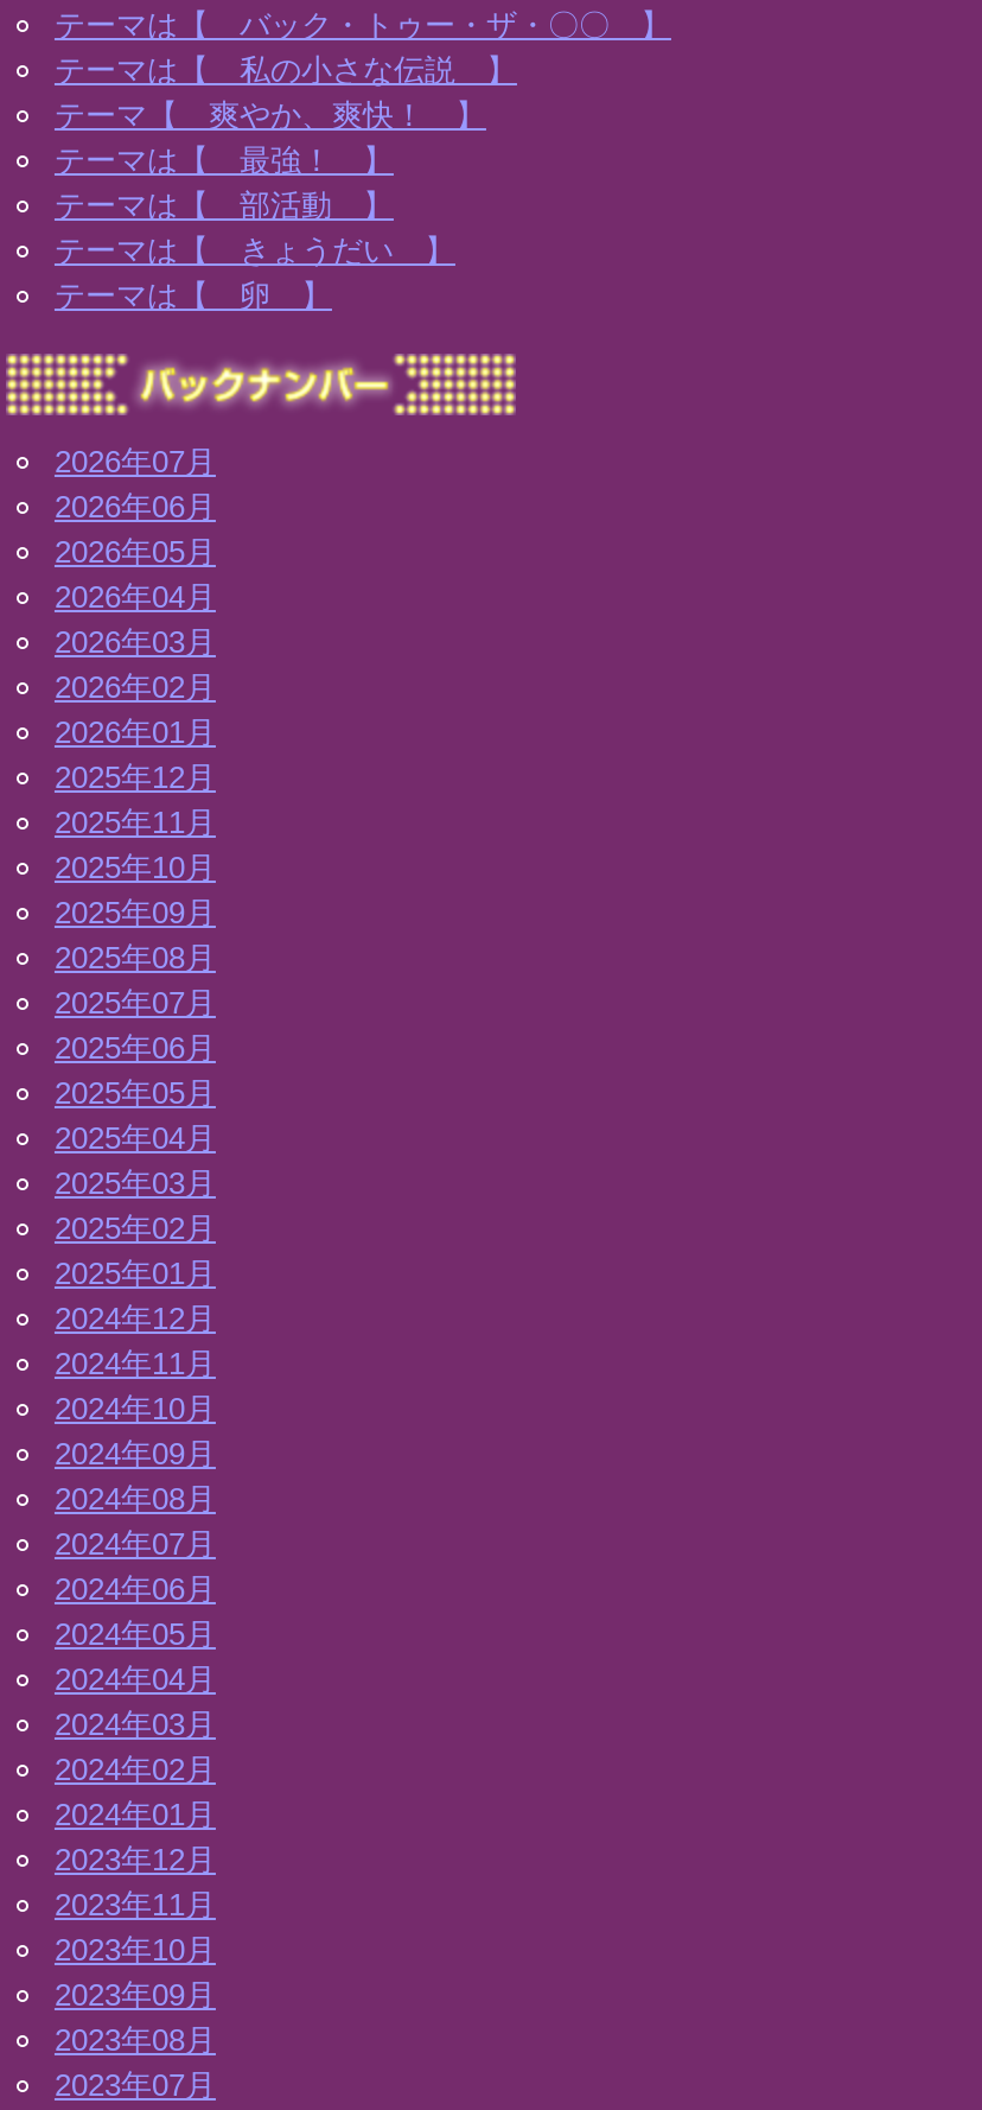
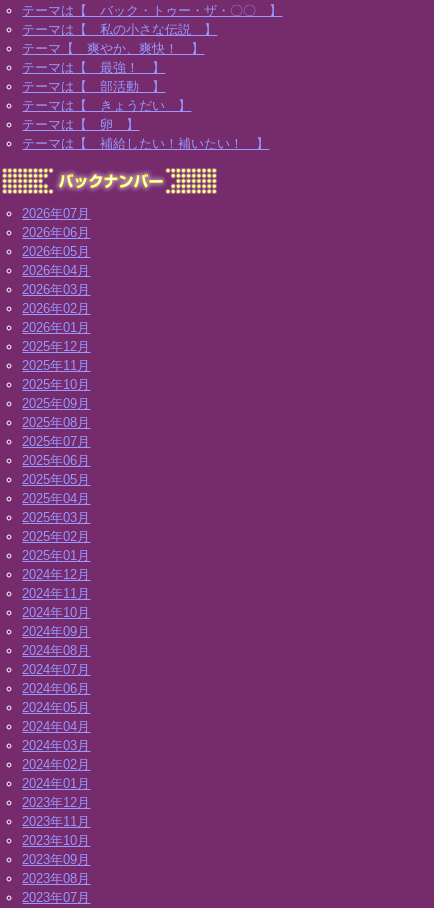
none -> [22,136,269,151] テーマは【 補給したい！補いたい！ 】

